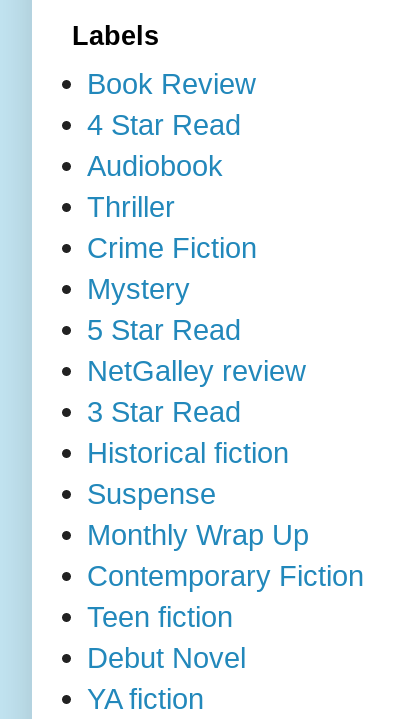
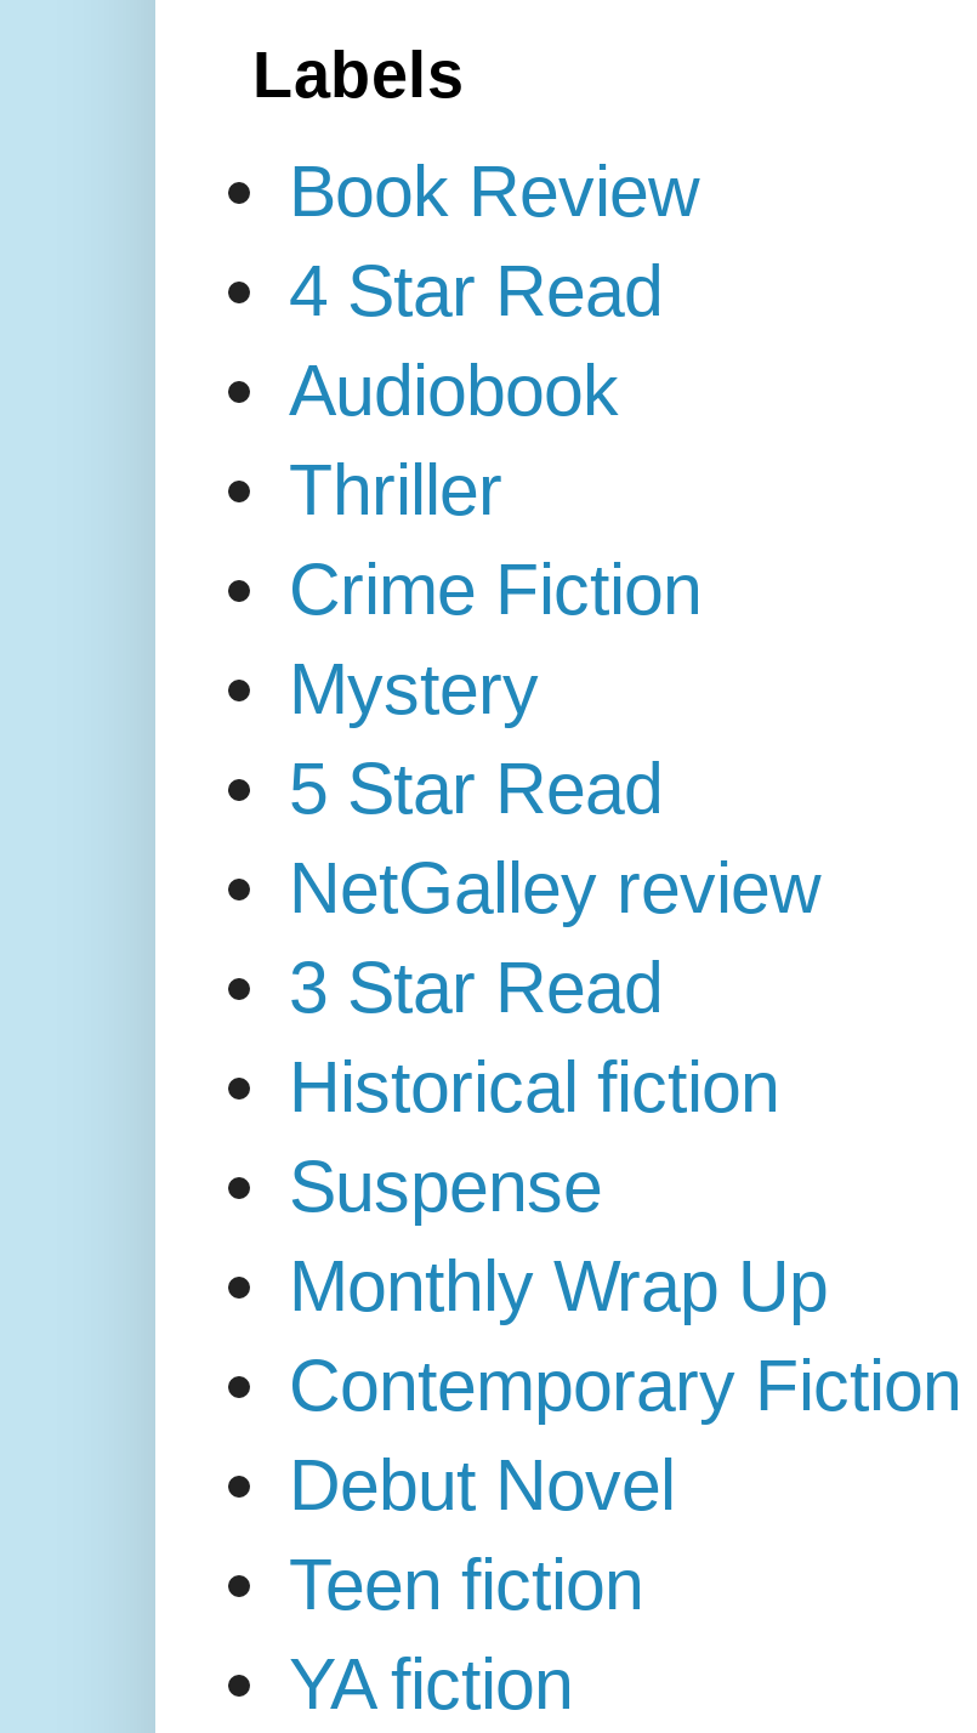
moved [87,600,233,633] -> [289,1543,643,1623]: Teen fiction
moved [87,641,246,674] -> [289,1443,675,1524]: Debut Novel

